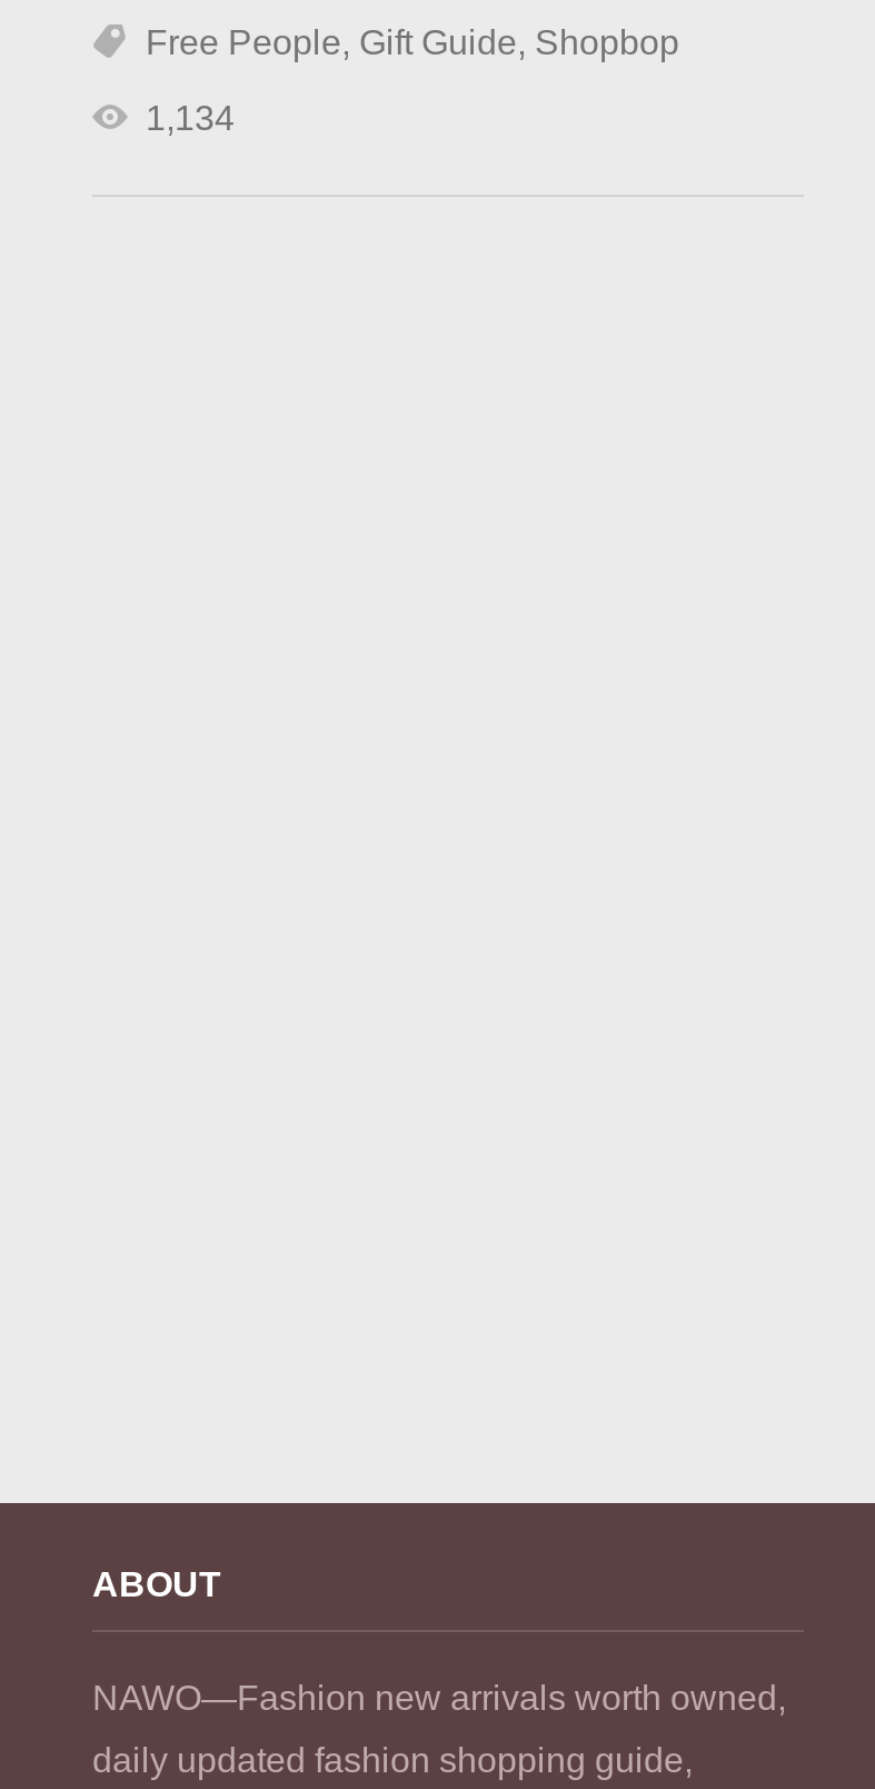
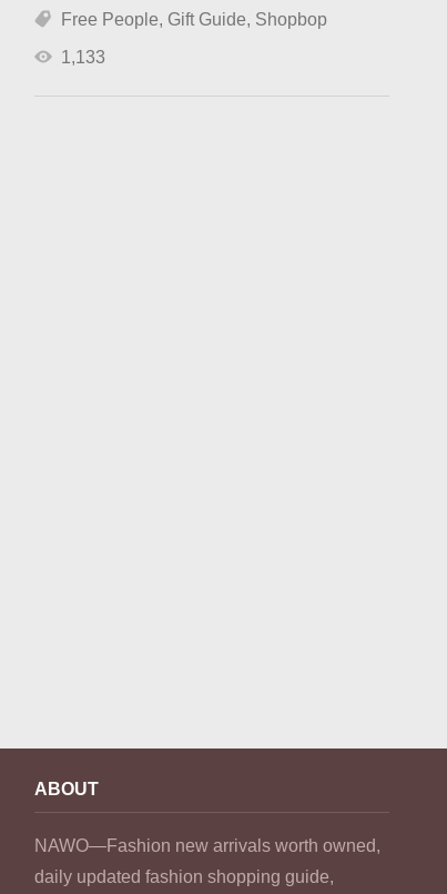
[146,99,235,137] 1,134 -> [61,48,105,67] 1,133

